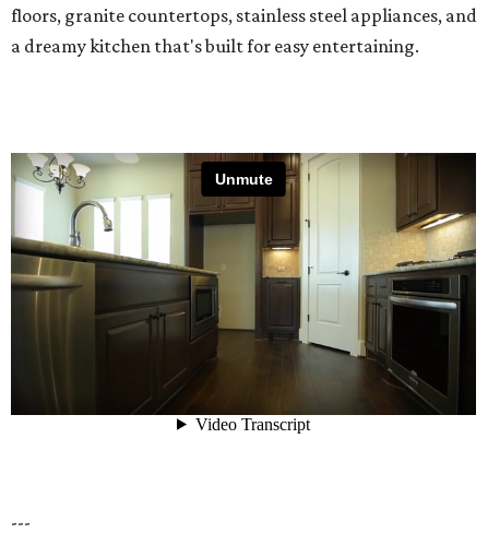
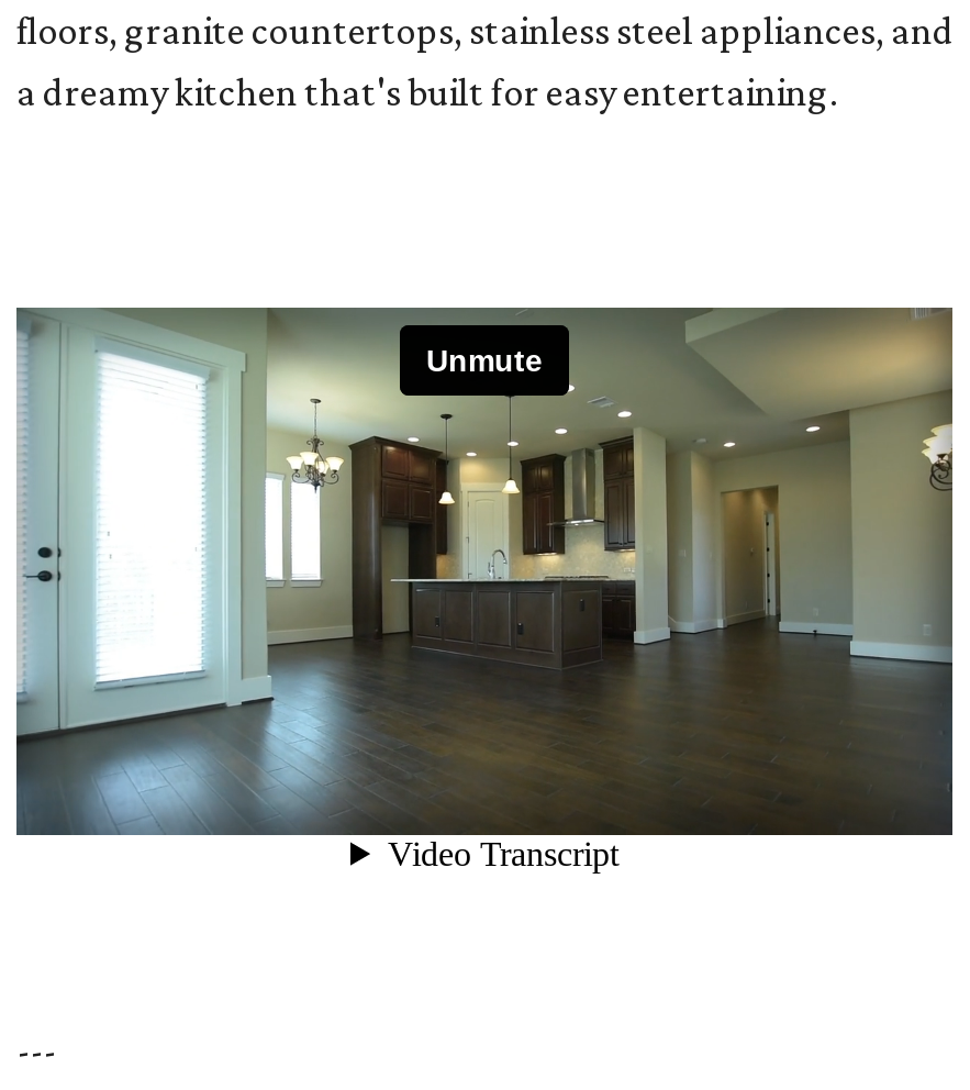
[11,153,477,416] [image] -> [14,305,955,837] [image]

